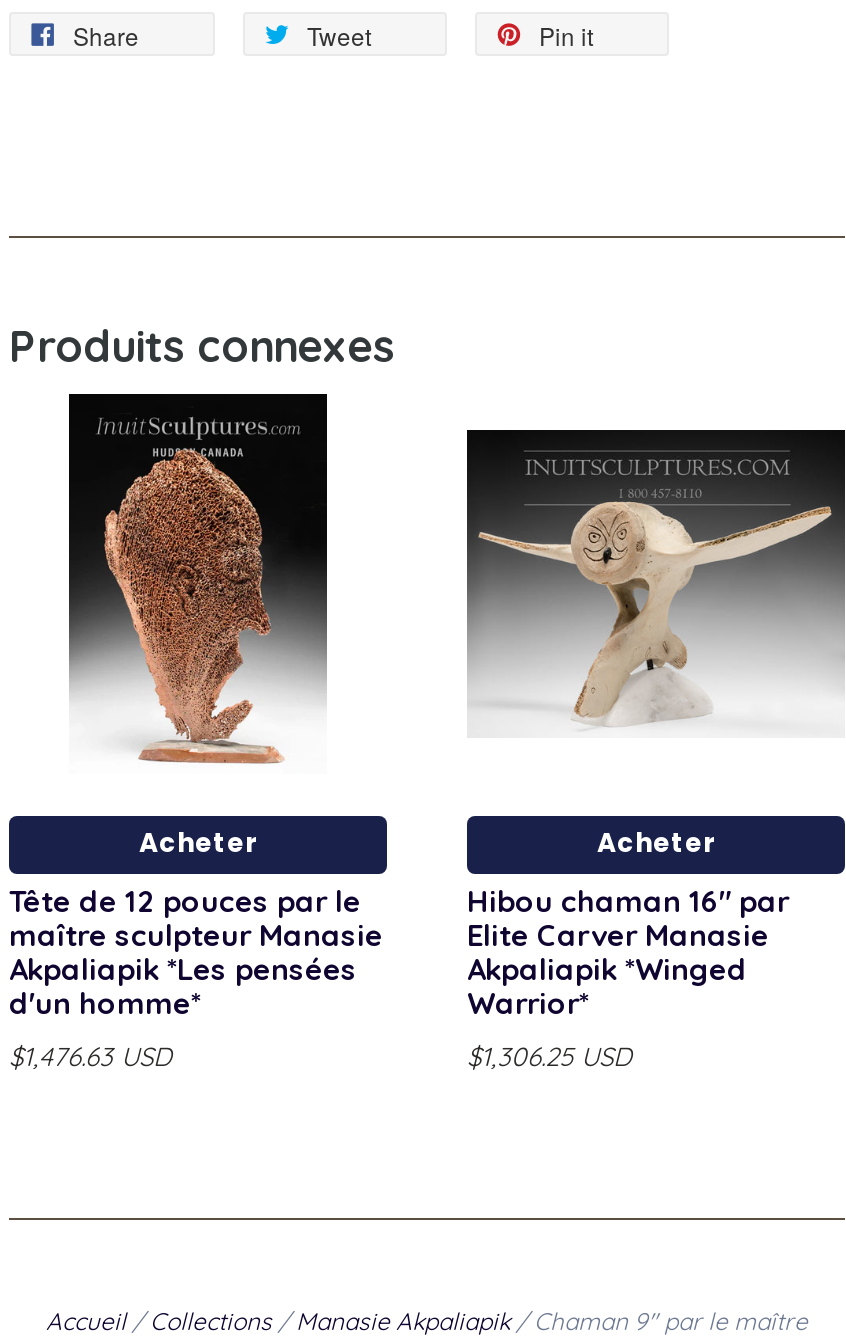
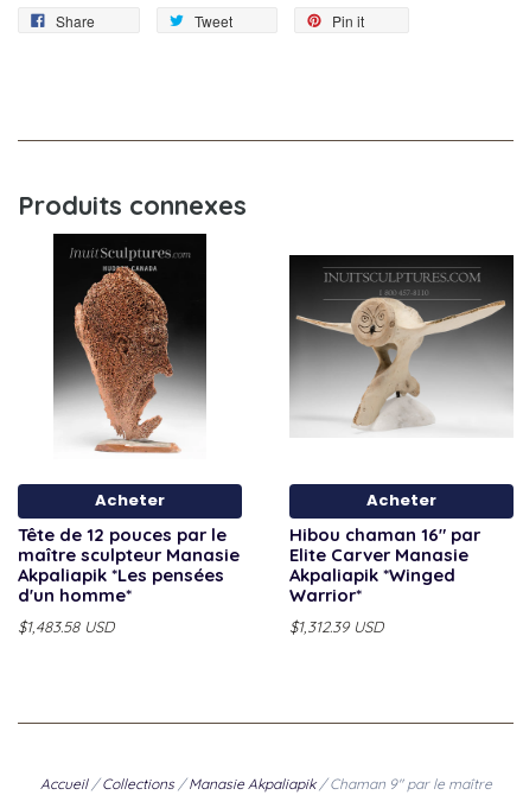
[9,1040,171,1072] $1,476.63 USD -> [18,617,114,636] $1,483.58 USD
[467,1040,631,1072] $1,306.25 USD -> [289,617,383,636] $1,312.39 USD

